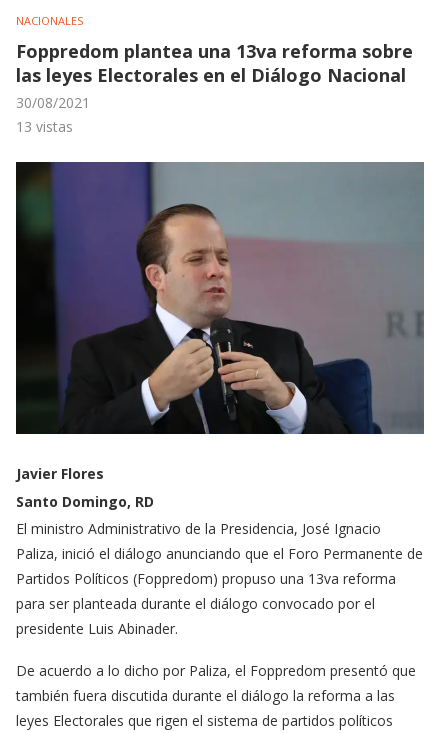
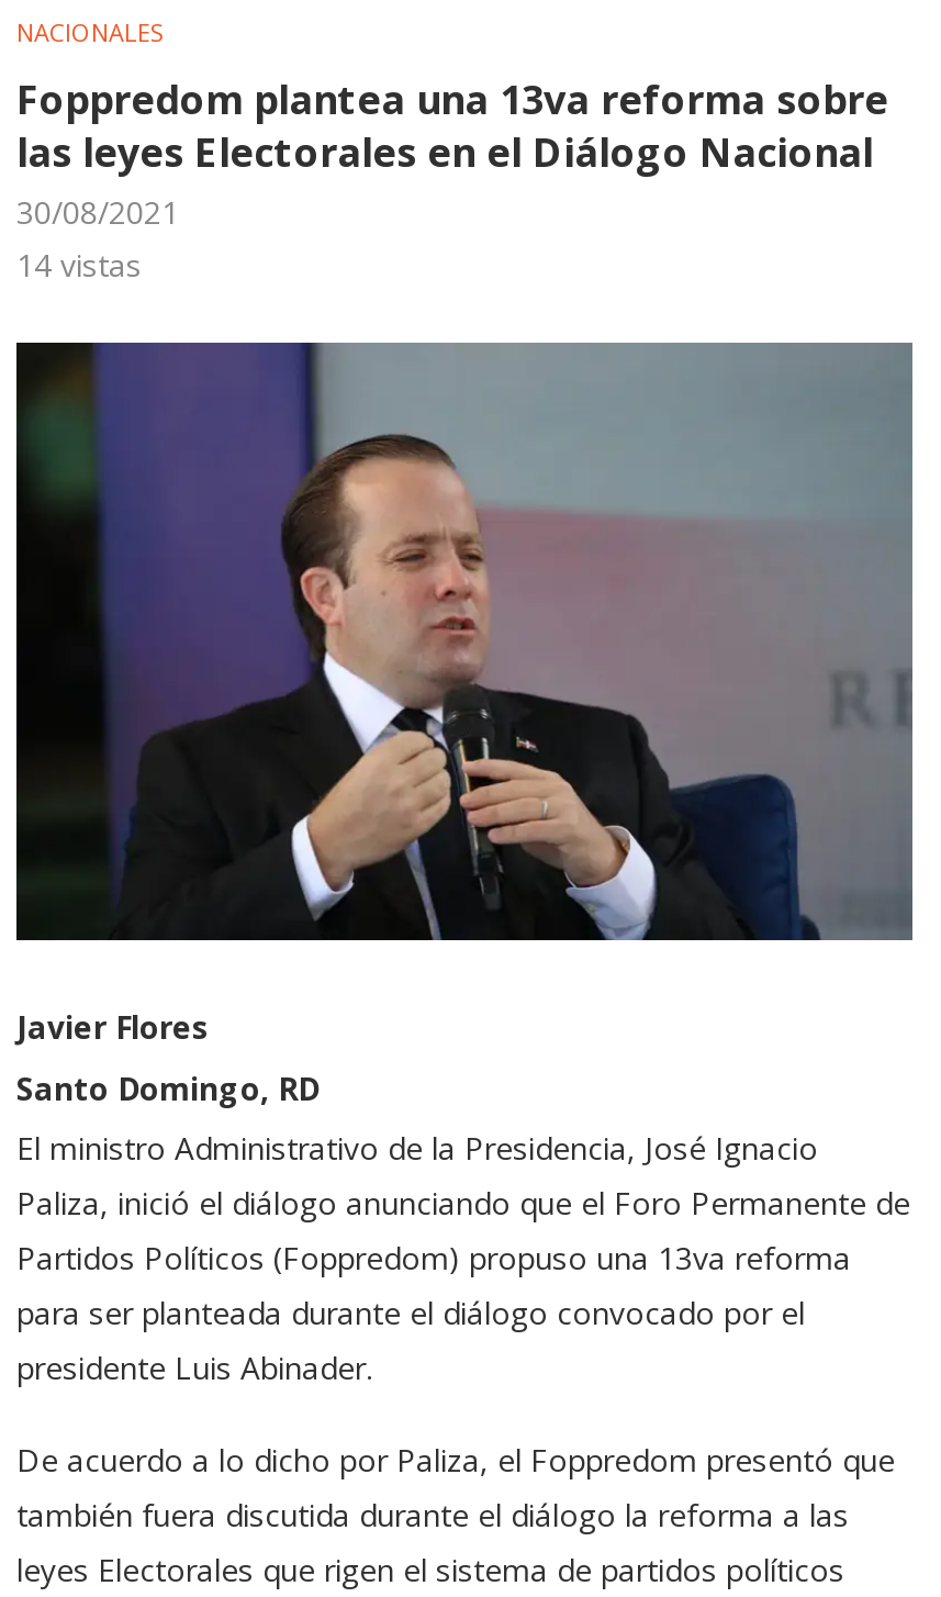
[16,117,73,136] 13 vistas -> [16,244,142,286] 14 vistas

